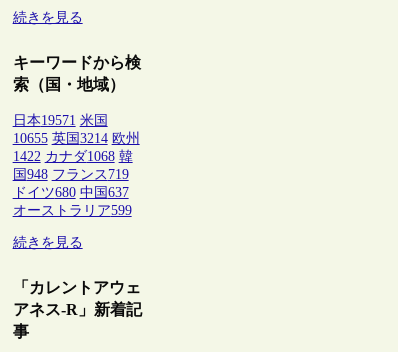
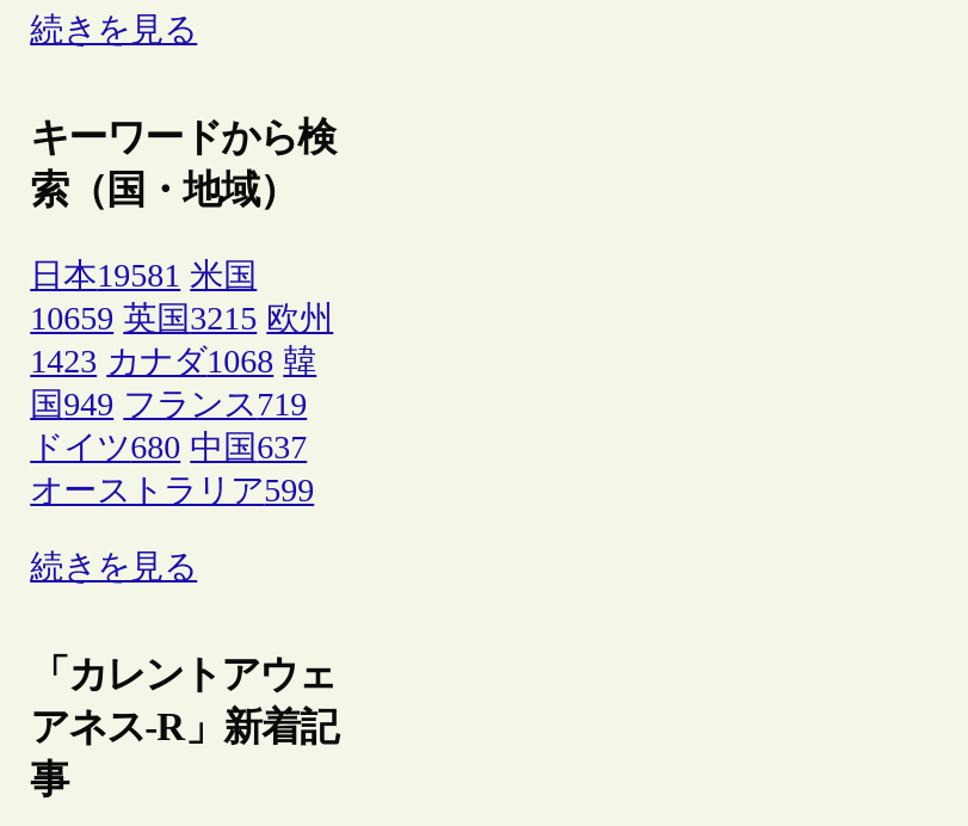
[13,113,108,128] 日本19571 米国 -> [30,258,257,294] 日本19581 米国
[13,131,140,146] 10655 英国3214 欧州 -> [30,301,333,337] 10659 英国3215 欧州
[13,149,133,164] 1422 カナダ1068 韓 -> [30,344,317,380] 1423 カナダ1068 韓
[13,167,129,182] 国948 フランス719 -> [30,387,307,423] 国949 フランス719

